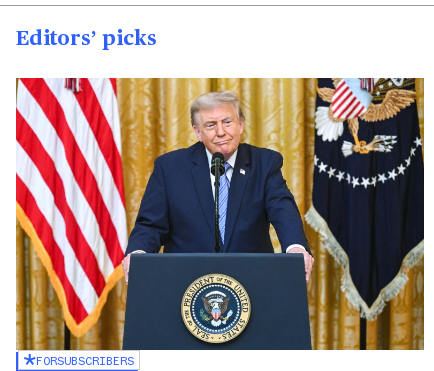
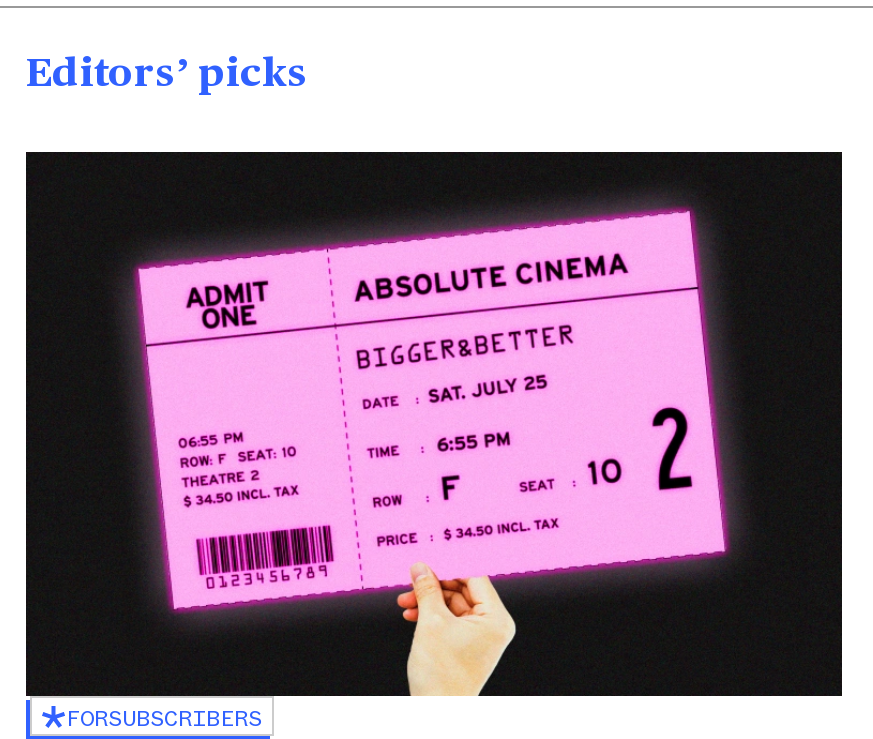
[15,77,425,351] [image] -> [24,149,844,699] [image]

